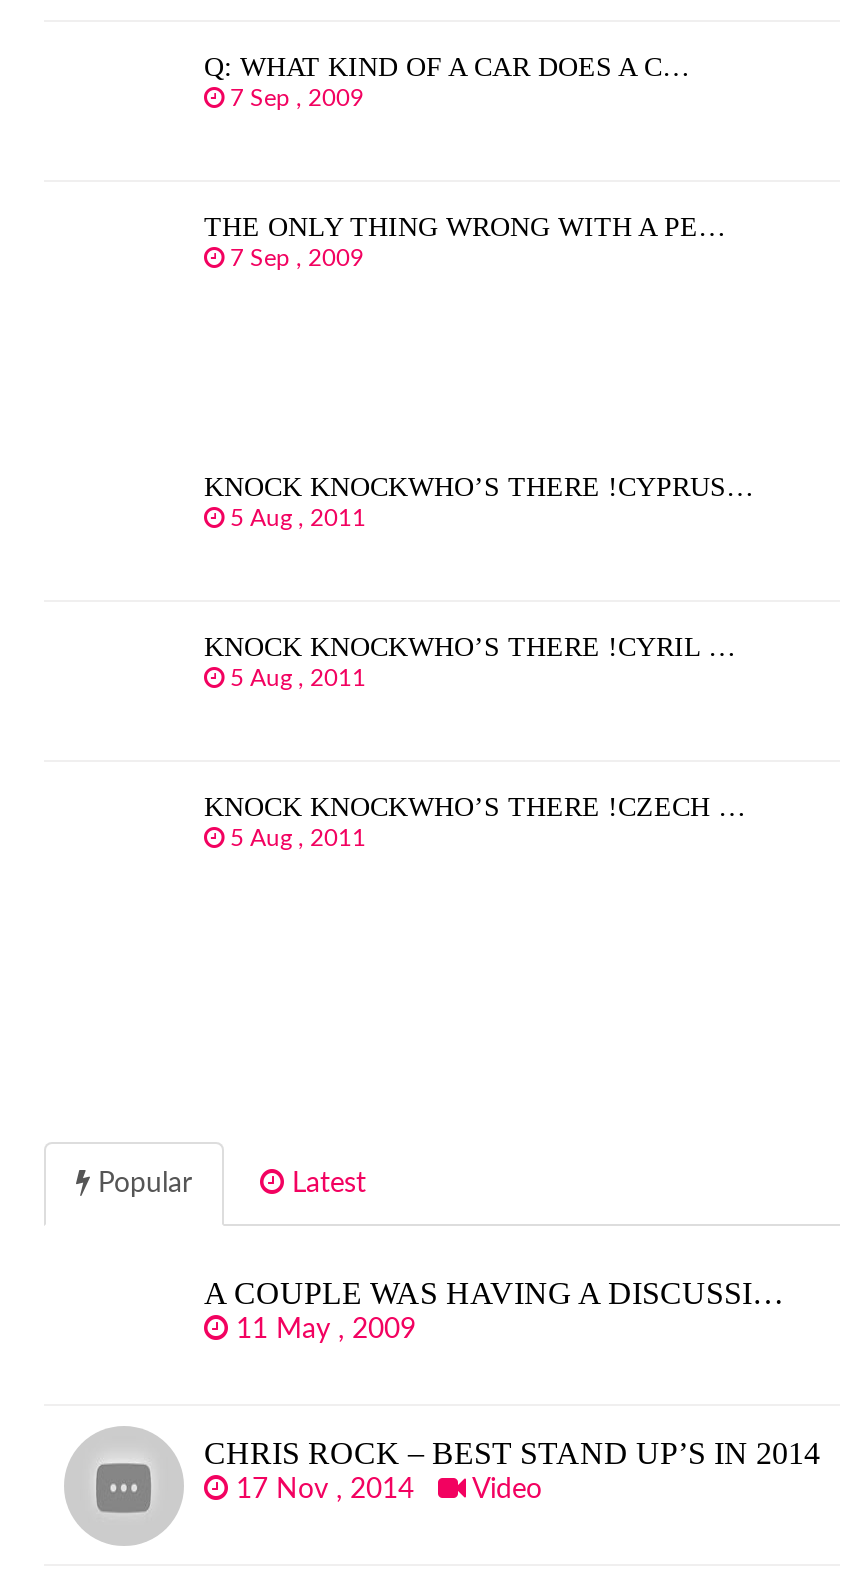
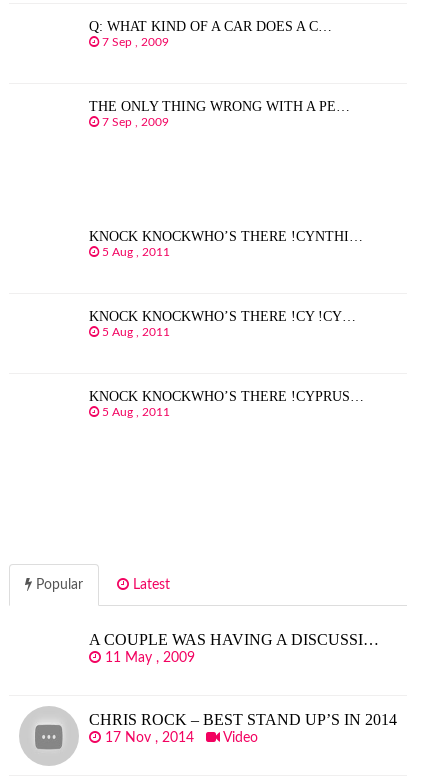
none -> [89,229,363,244] KNOCK KNOCKWHO’S THERE !CYNTHI…
moved [204,472,754,502] -> [89,389,364,404]: KNOCK KNOCKWHO’S THERE !CYPRUS…
[204,632,736,662] KNOCK KNOCKWHO’S THERE !CYRIL … -> [89,309,356,324] KNOCK KNOCKWHO’S THERE !CY !CY…
[204,792,746,822] KNOCK KNOCKWHO’S THERE !CZECH … -> none

